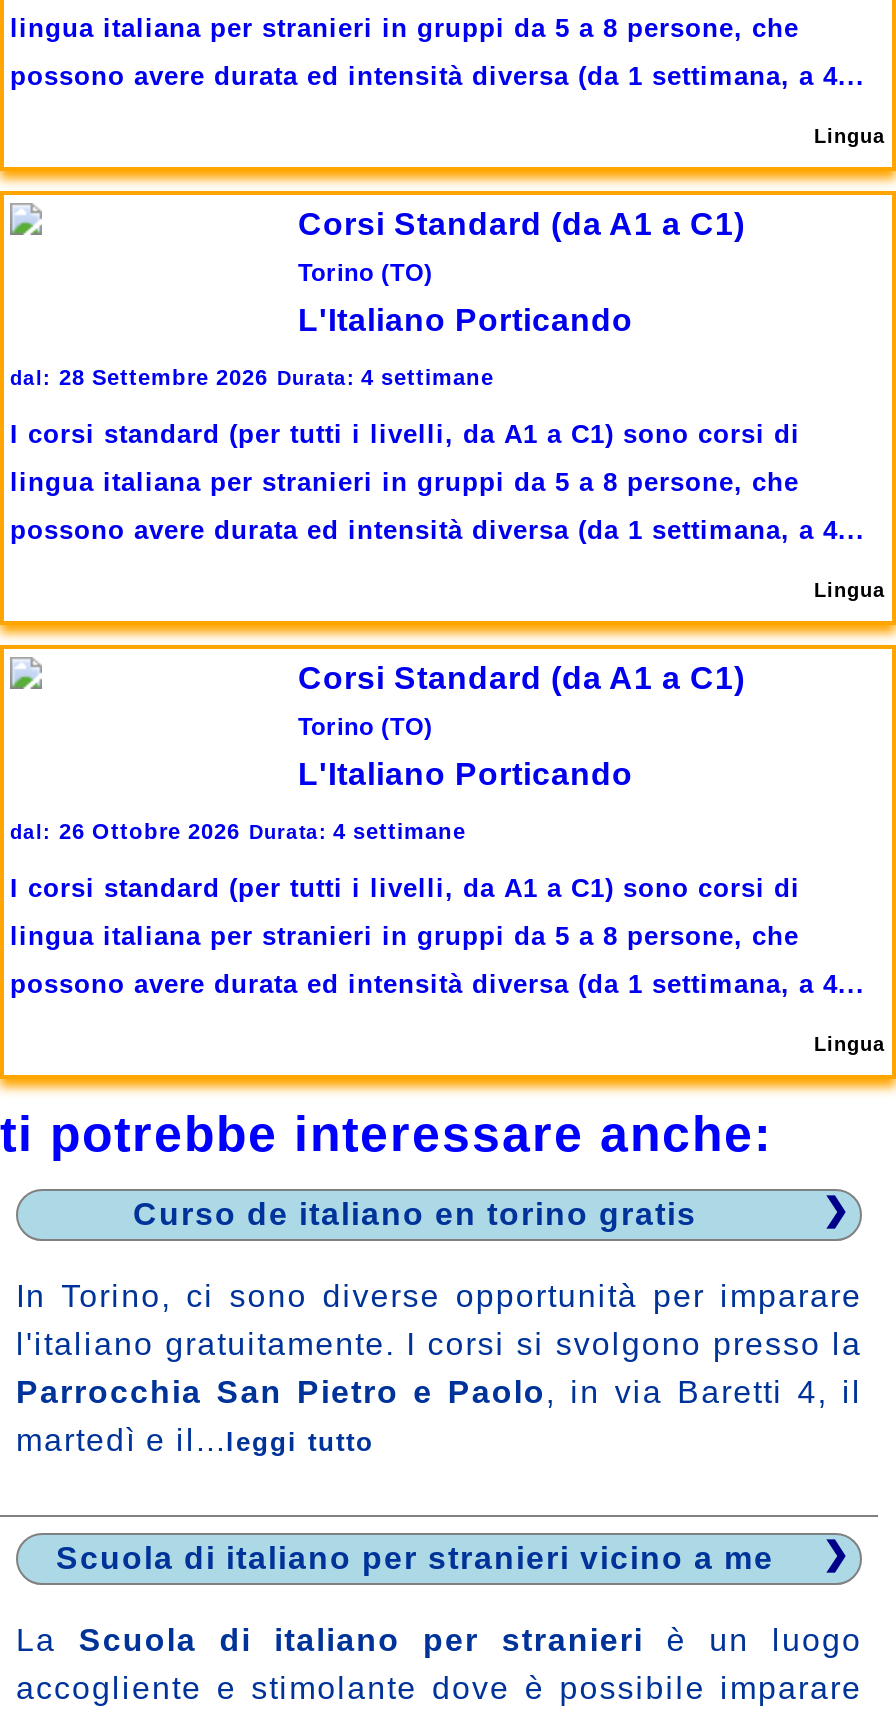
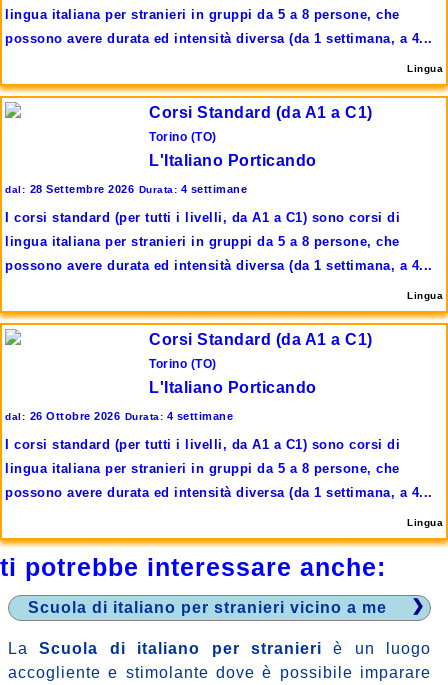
[16,1196,862,1456] Curso de italiano en torino gratis | In Torino, ci sono diverse opportunità per imparare | l'italiano gratuitamente. I corsi si svolgono presso la | Parrocchia San Pietro e Paolo, in via Baretti 4, il | martedì e il... leggi tutto -> none

